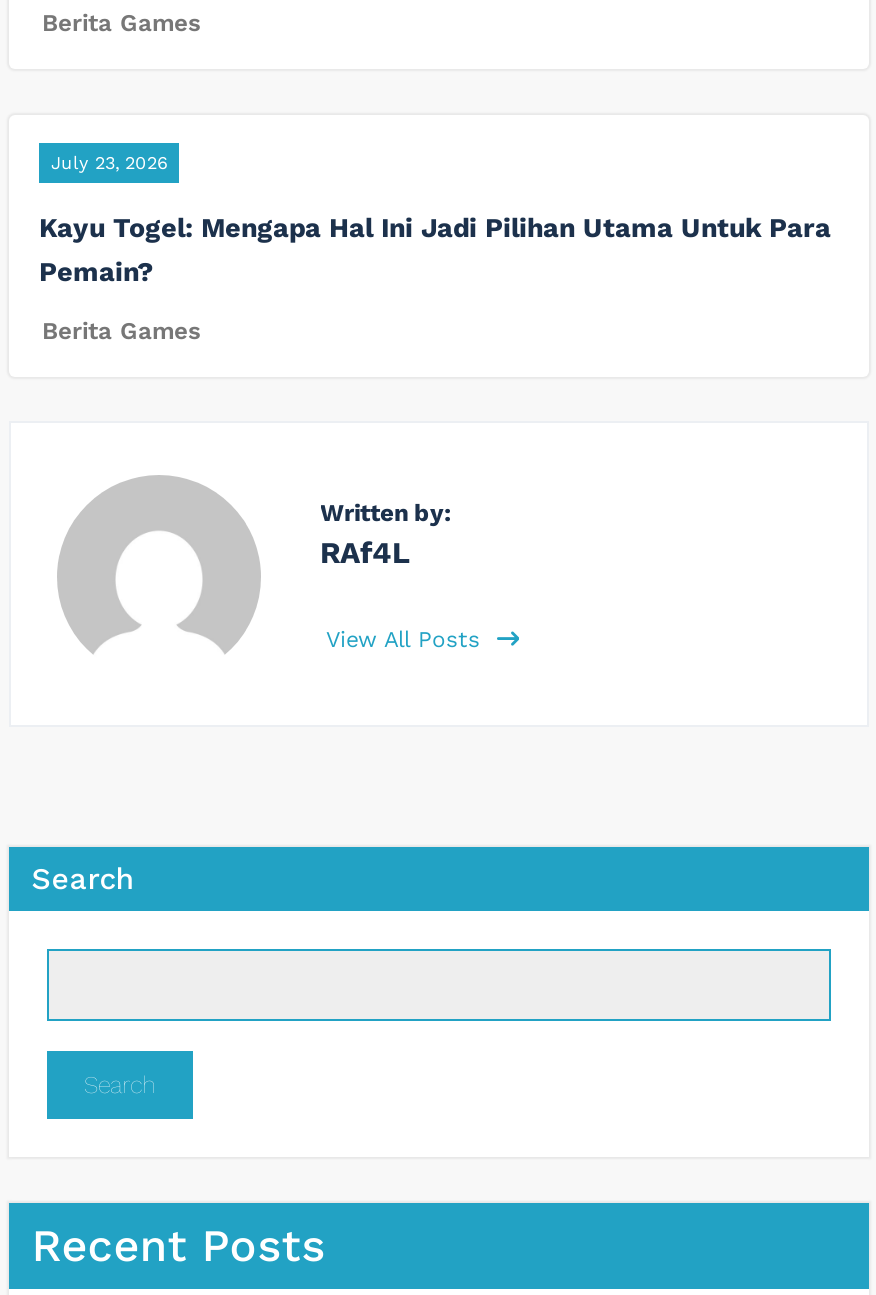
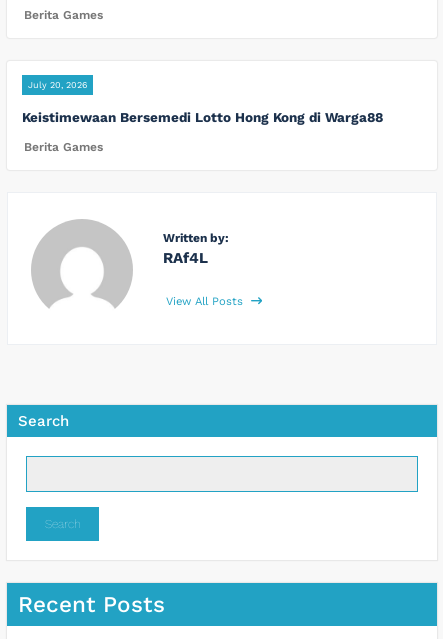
[51,152,167,172] July 23, 2026 -> [28,80,87,90] July 20, 2026
[39,210,831,286] Kayu Togel: Mengapa Hal Ini Jadi Pilihan Utama Untuk Para | Pemain? -> [22,109,383,125] Keistimewaan Bersemedi Lotto Hong Kong di Warga88

